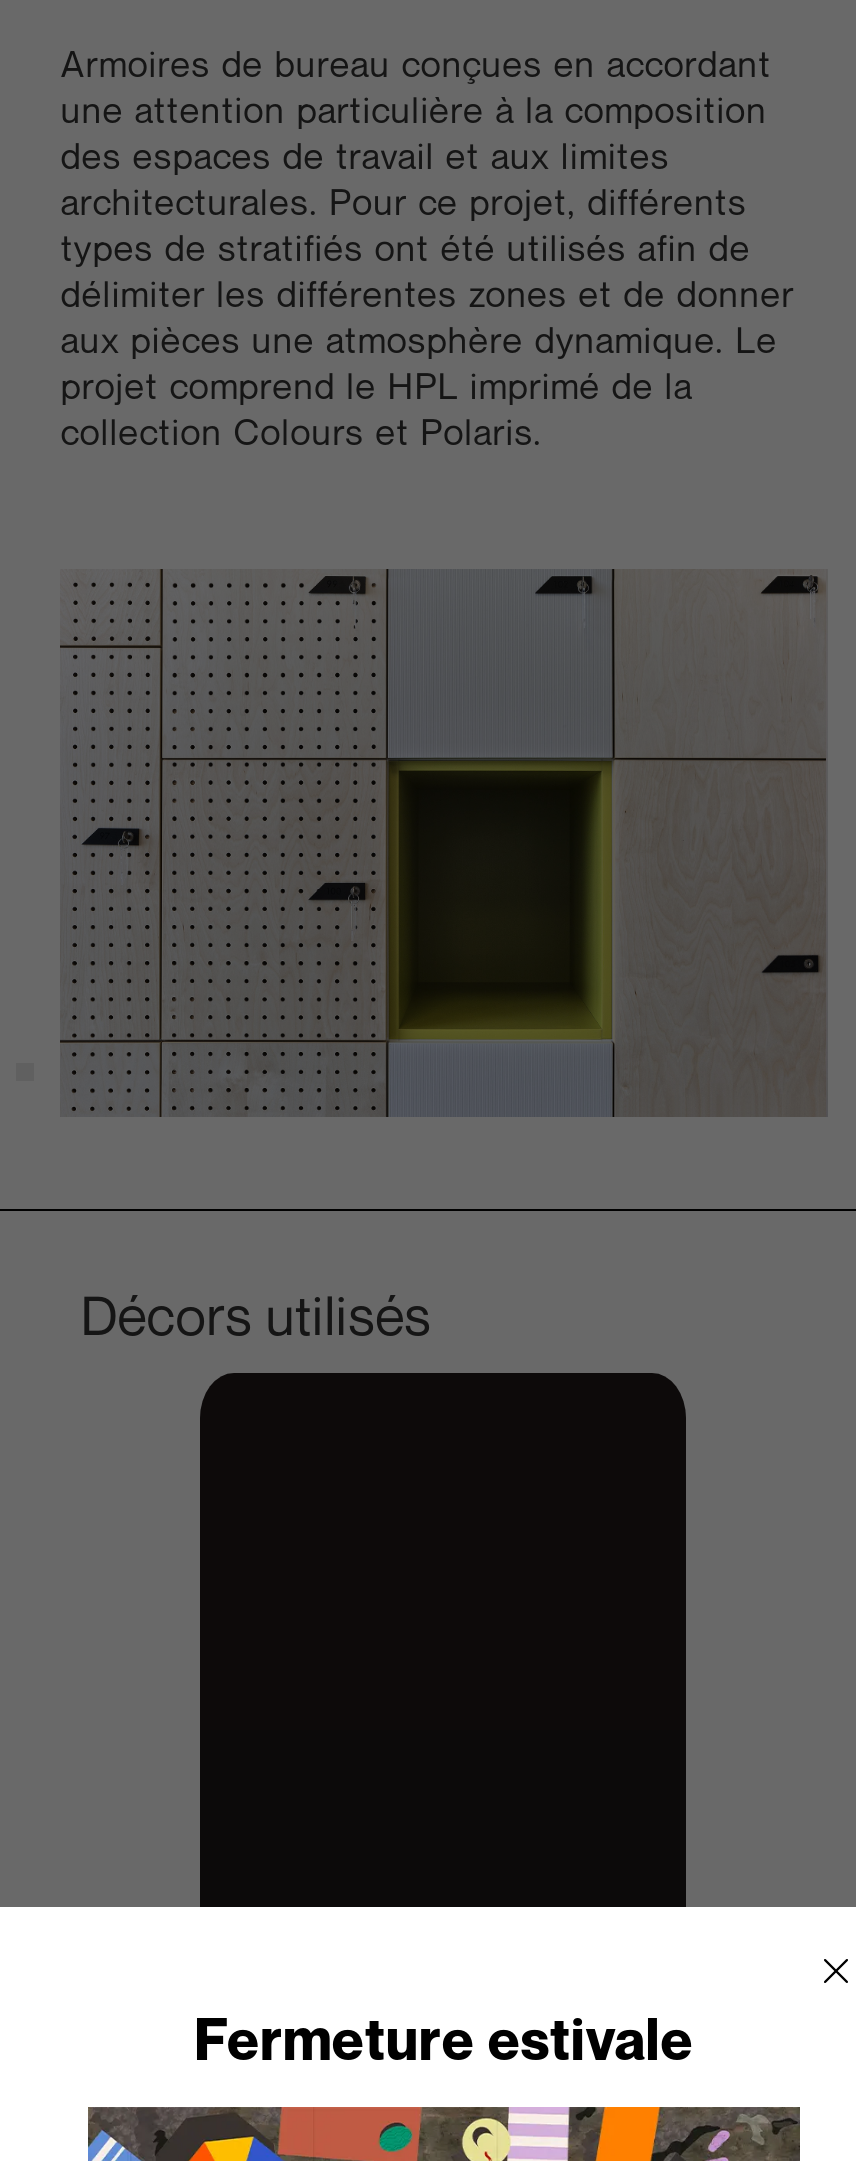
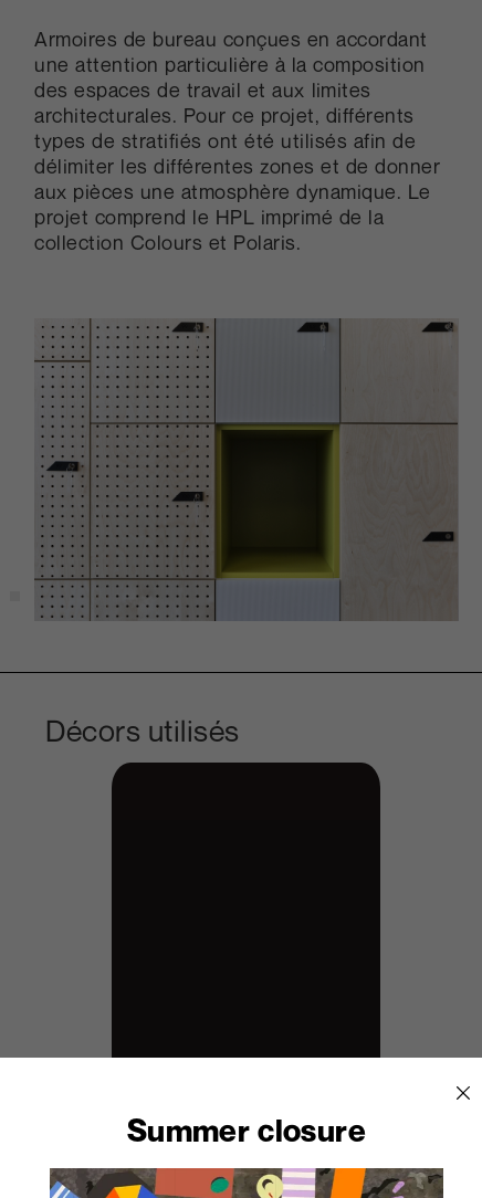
[194,2004,694,2070] Fermeture estivale -> [127,1112,366,1148] Summer closure

